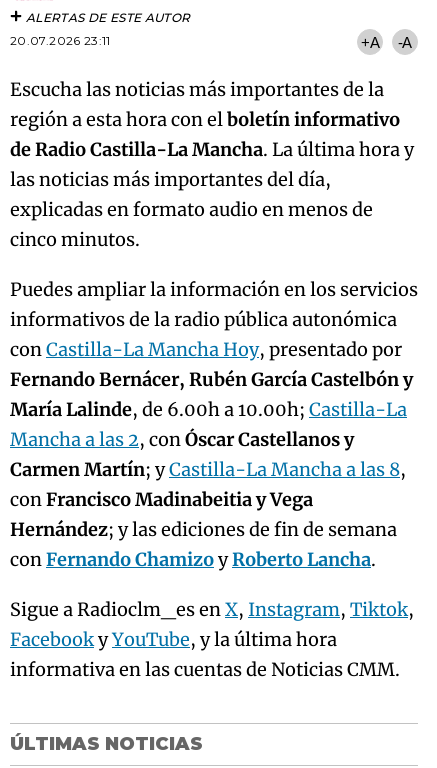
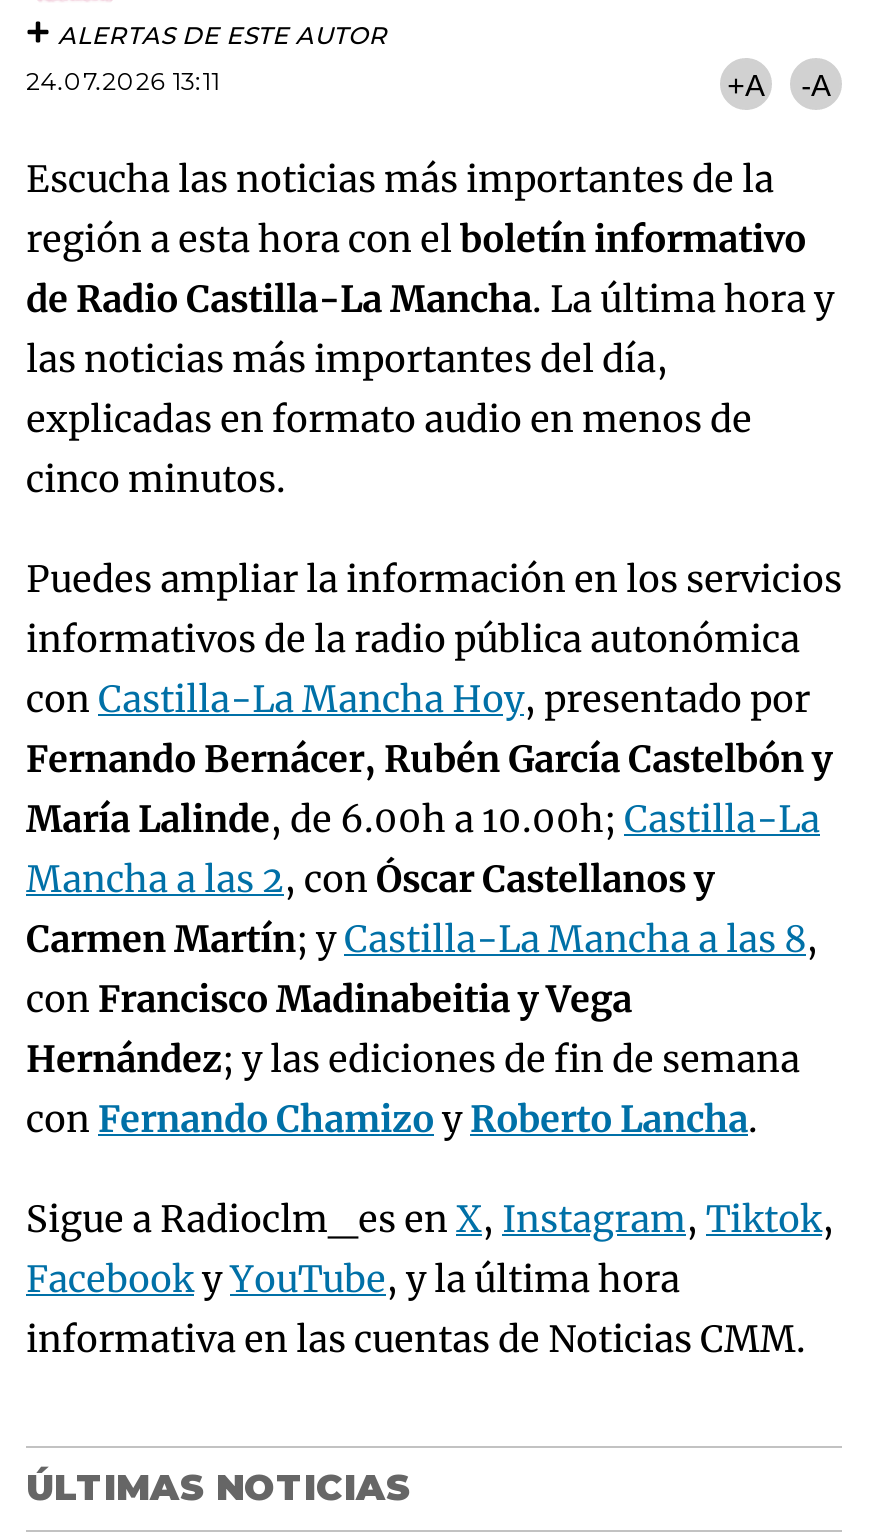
[10,33,111,48] 20.07.2026 23:11 -> [26,66,220,96] 24.07.2026 13:11

